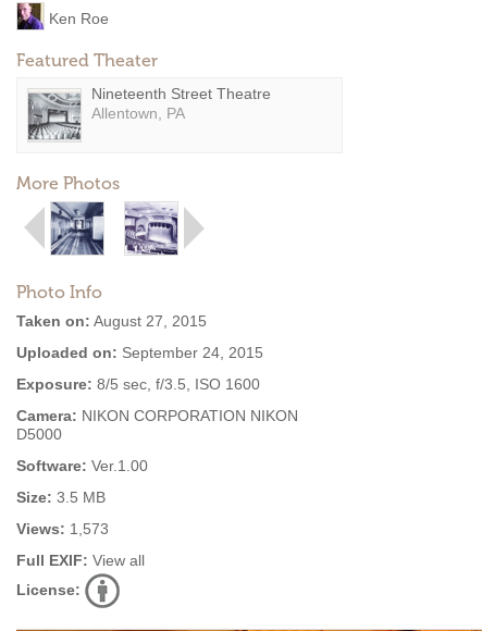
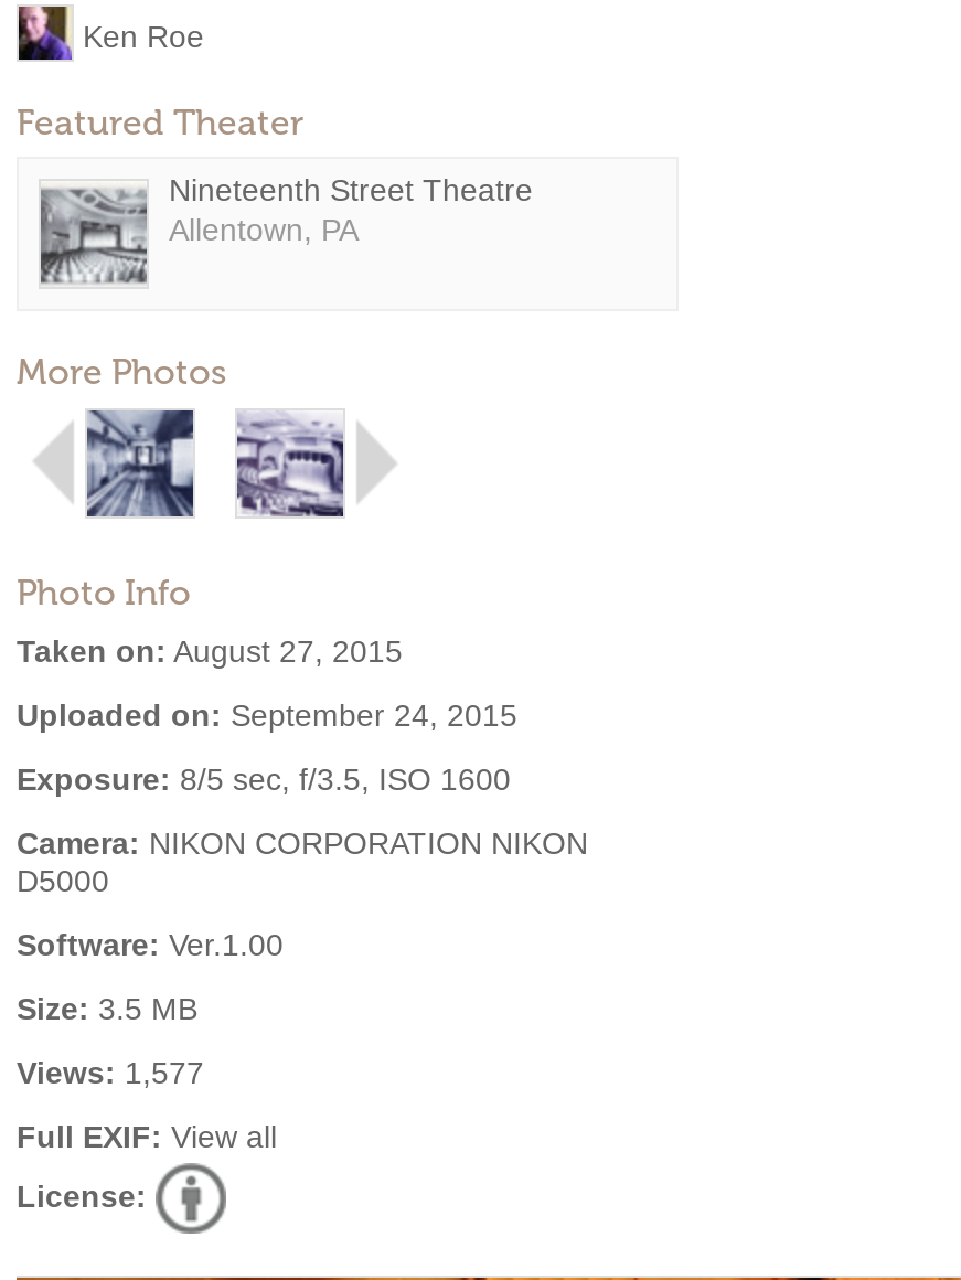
[16,520,109,537] Views: 1,573 -> [17,1055,204,1090] Views: 1,577

